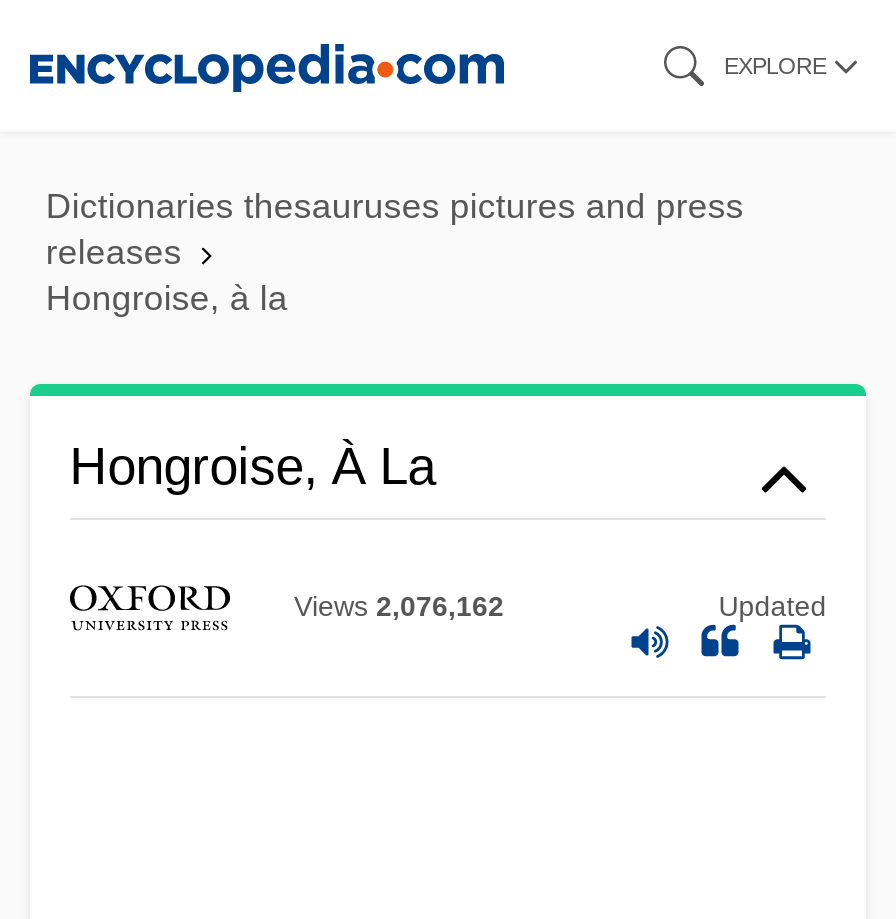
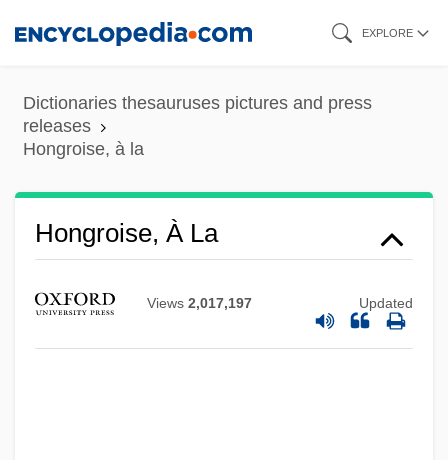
[294,591,504,623] Views 2,076,162 -> [147,295,252,311] Views 2,017,197

